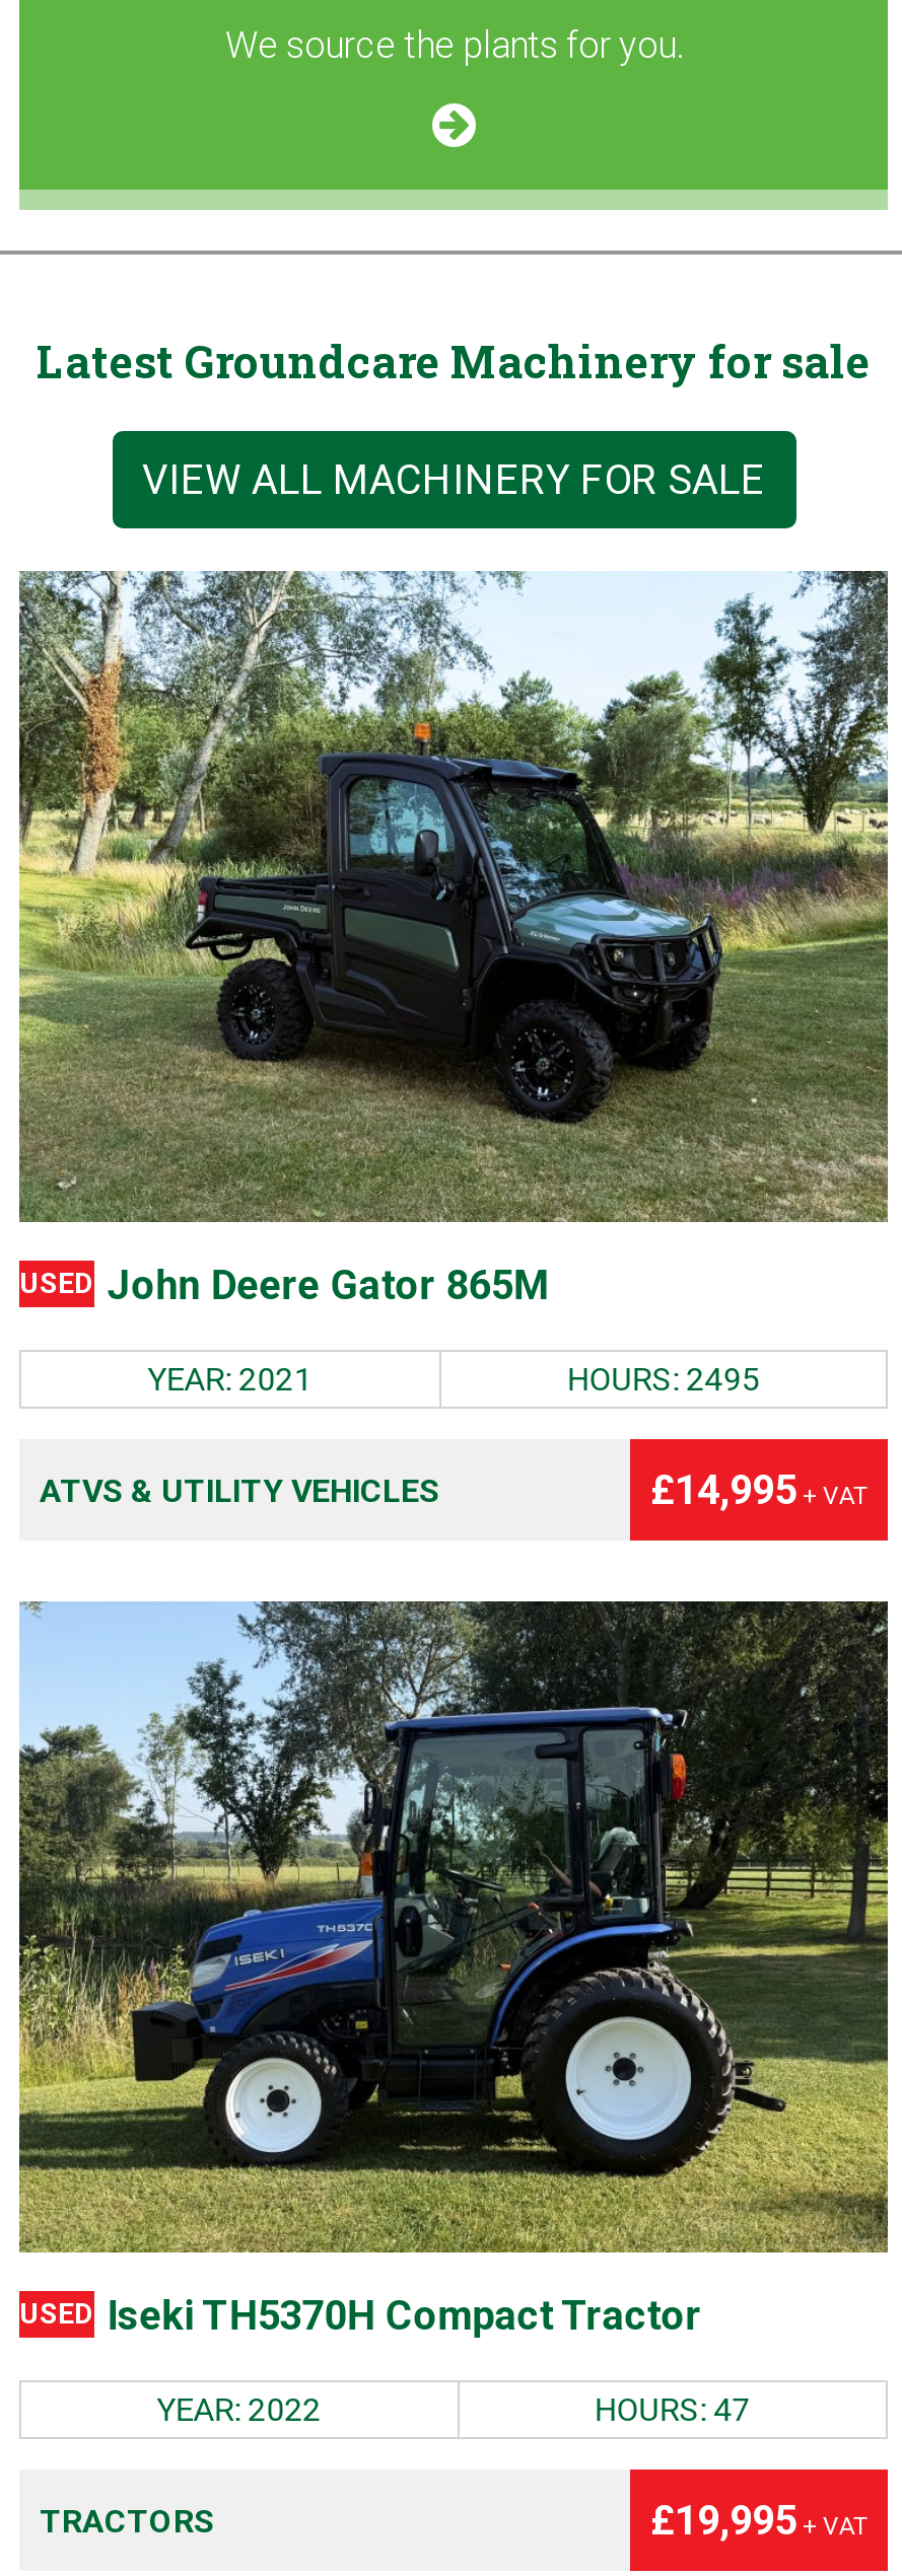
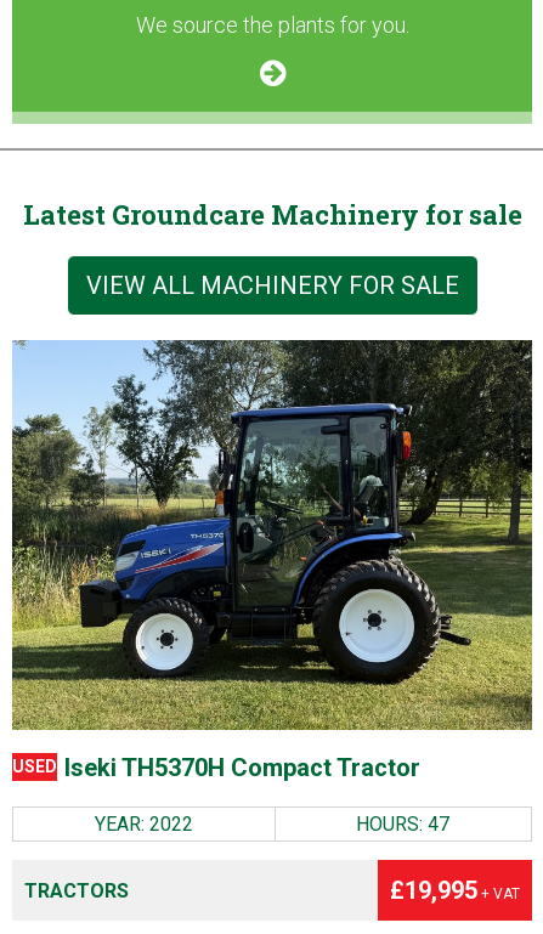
[17,569,888,1515] [image] | USED John Deere Gator 865M | YEAR: 2021 | HOURS: 2495 | ATVS & UTILITY VEHICLES | £14,995+ VAT -> none

